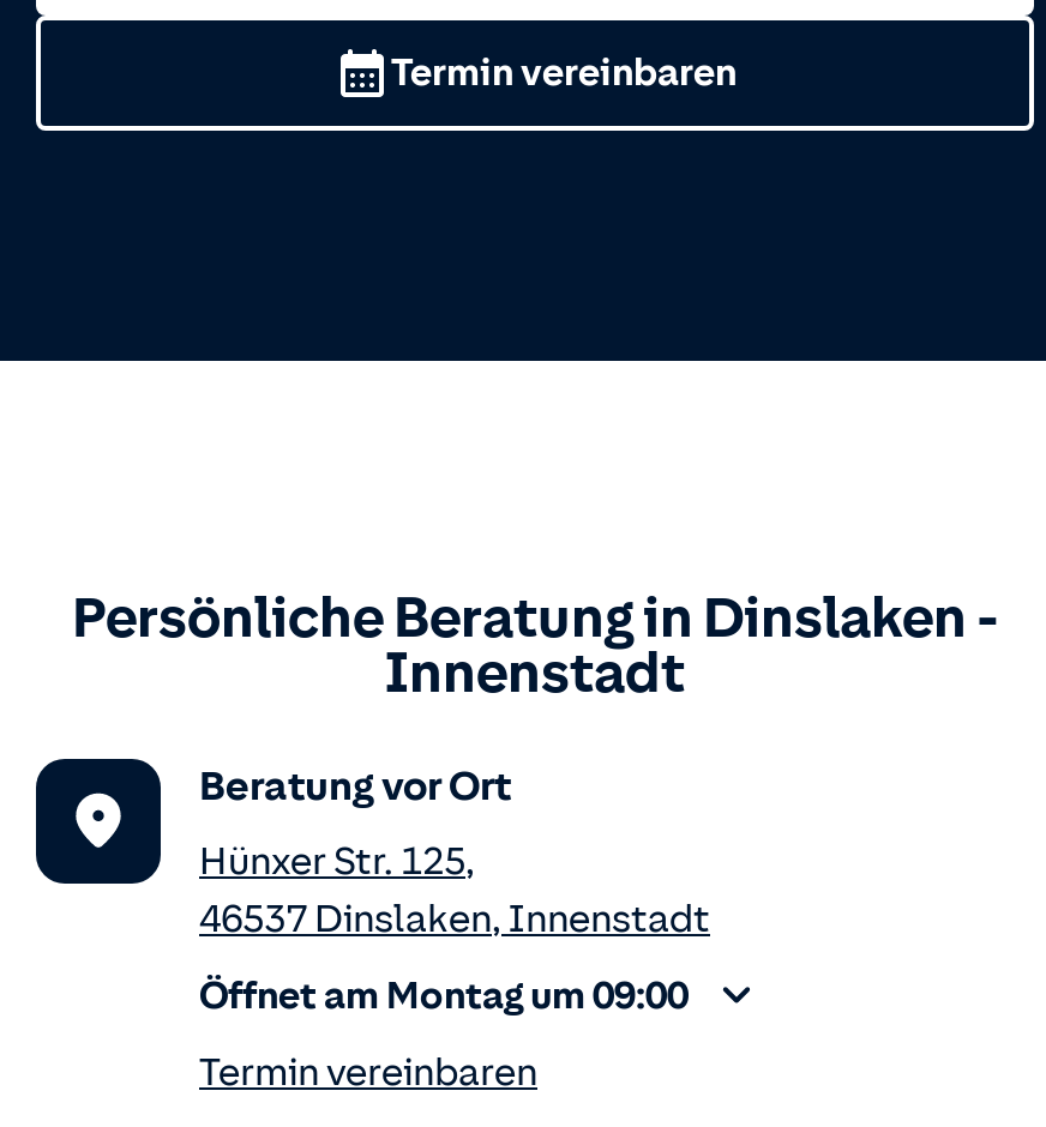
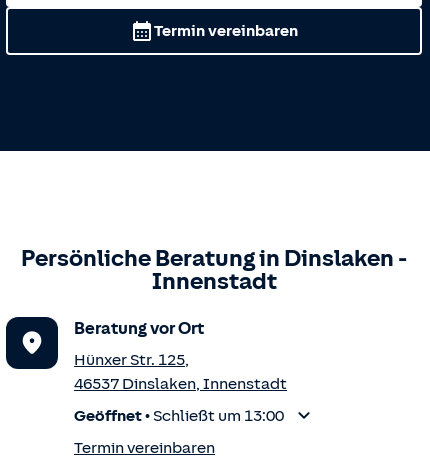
[199,975,689,1018] Öffnet am Montag um 09:00 -> [74,407,284,425] Geöffnet • Schließt um 13:00

